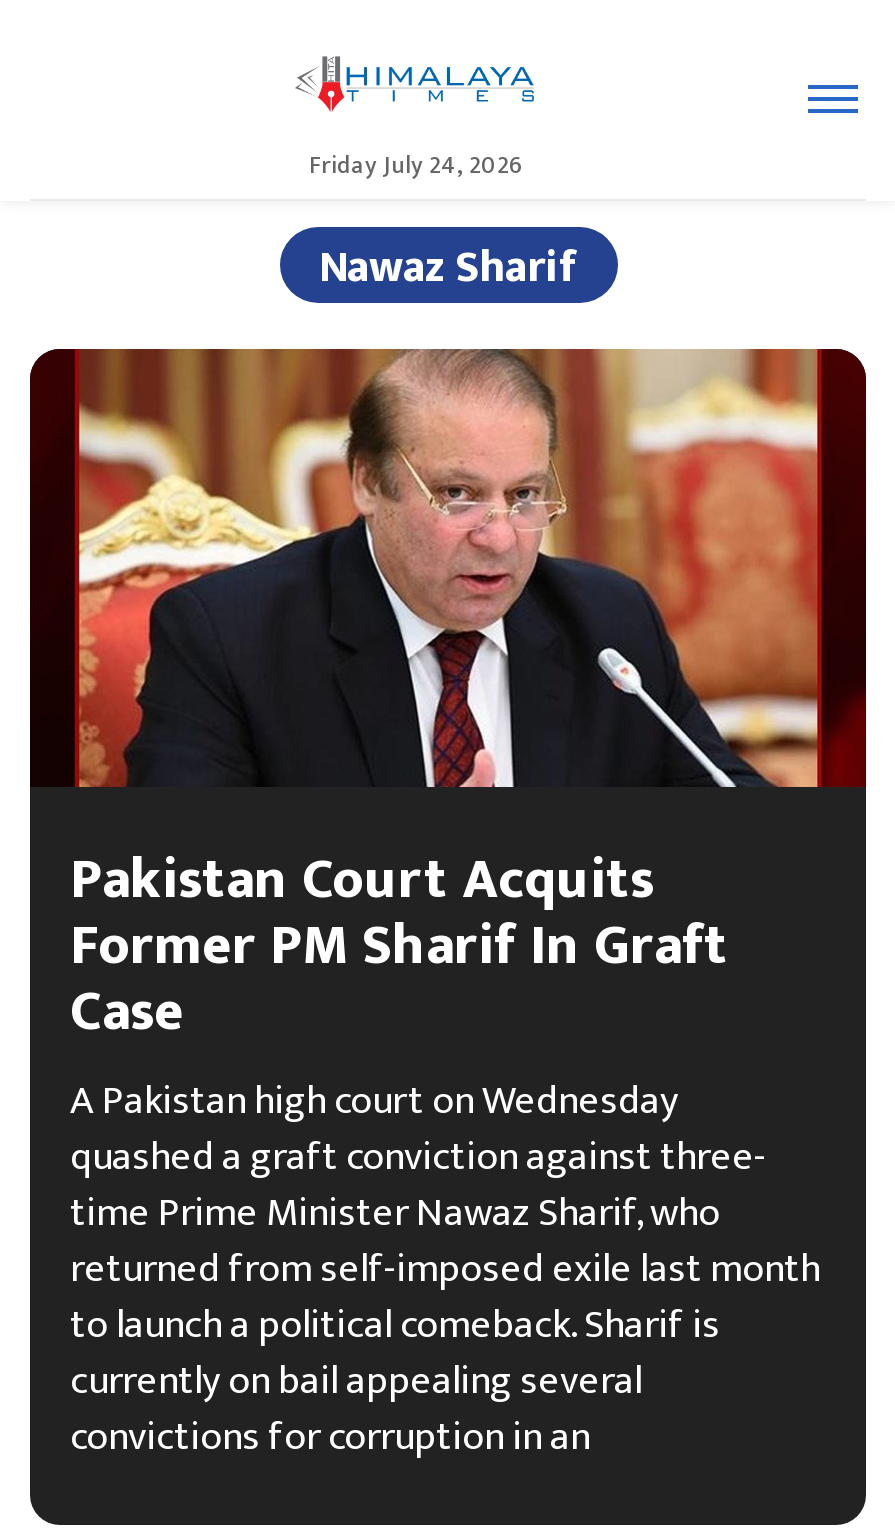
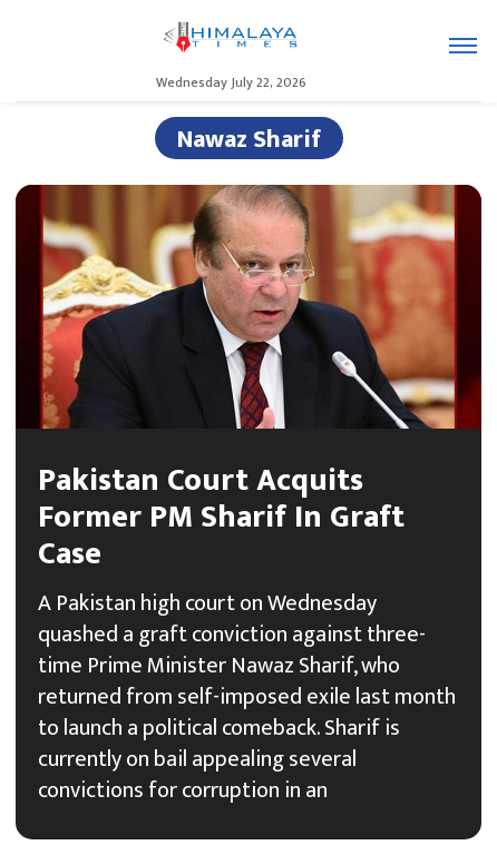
[309,145,523,185] Friday July 24, 2026 -> [155,71,306,94] Wednesday July 22, 2026

